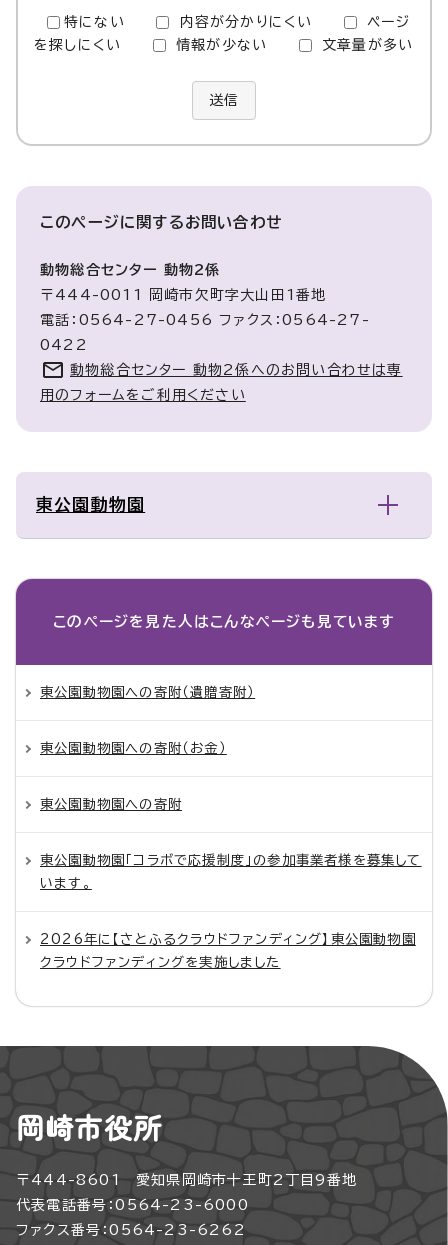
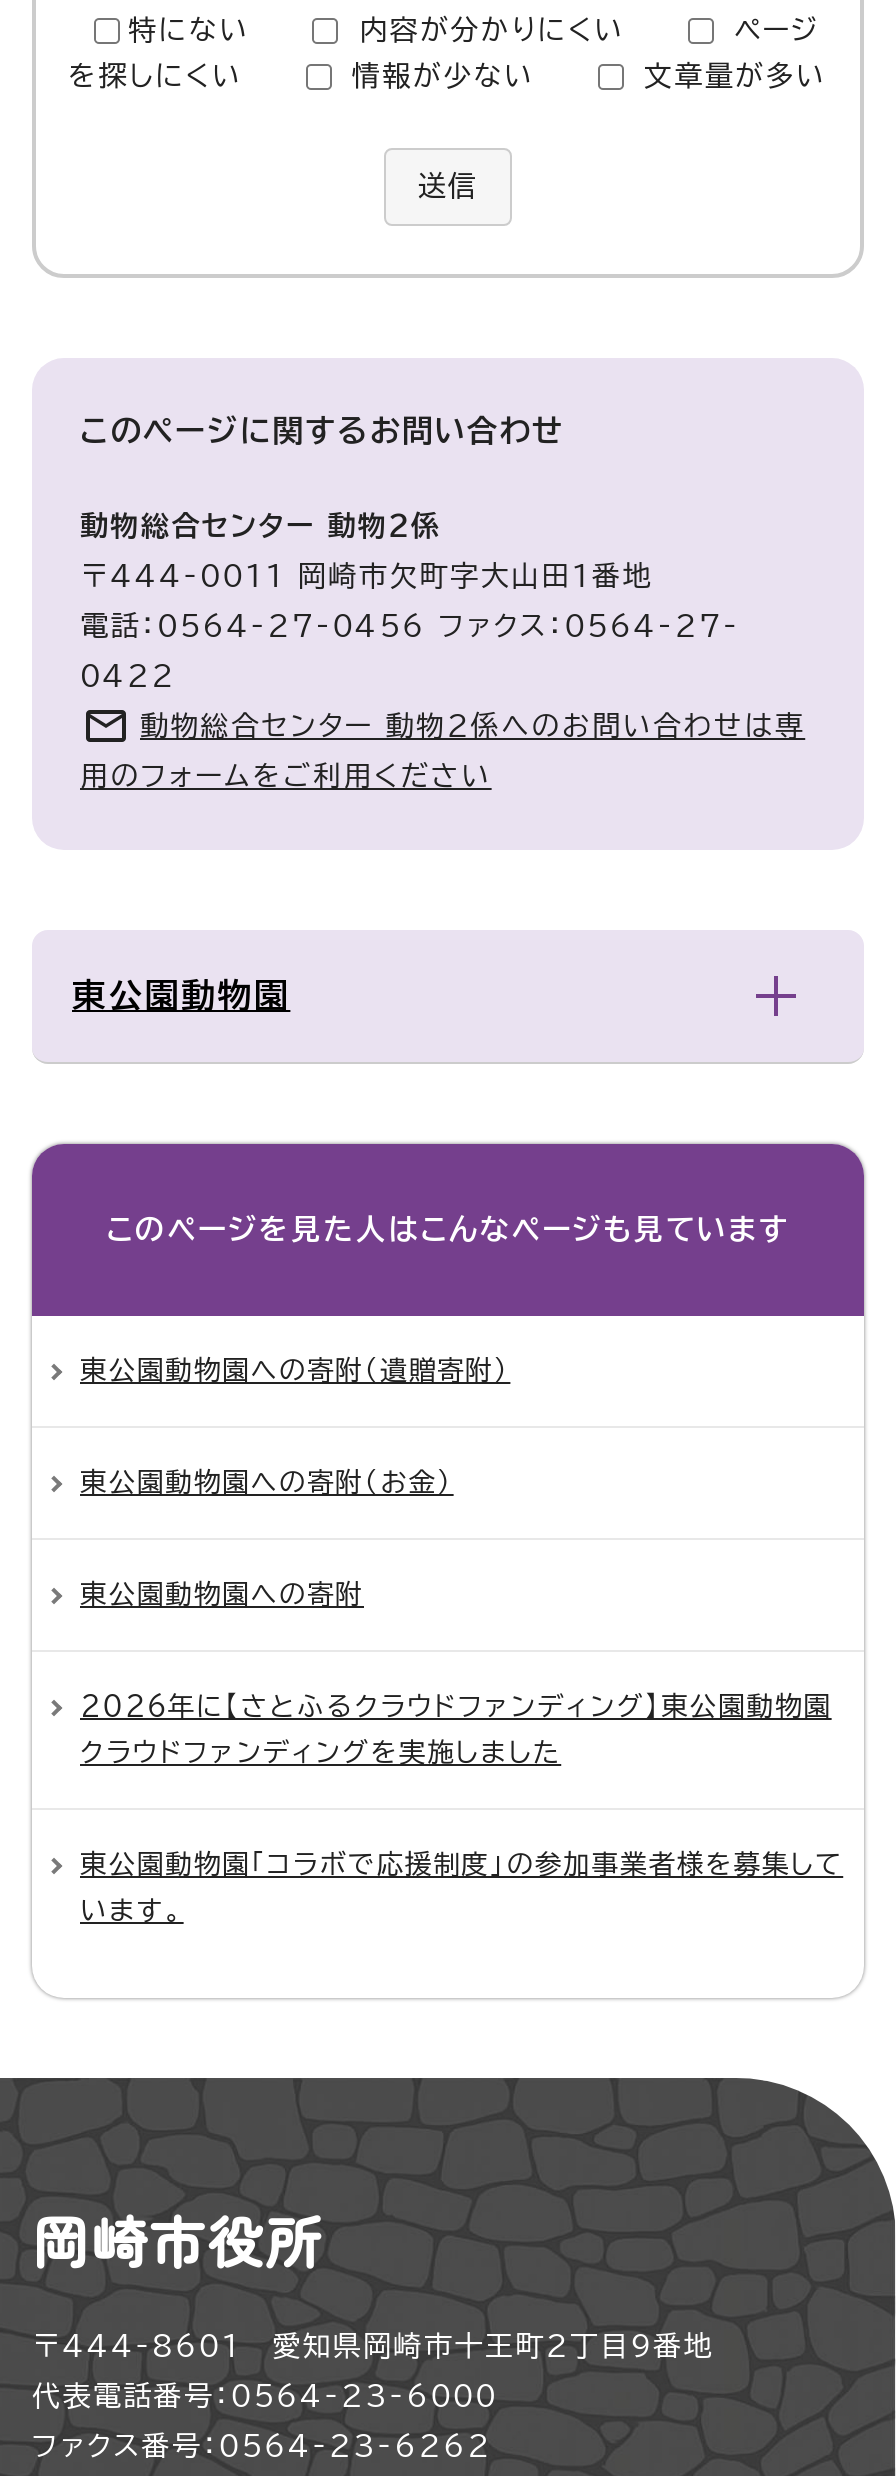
moved [40,853,422,890] -> [80,1851,843,1925]: 東公園動物園「コラボで応援制度」の参加事業者様を募集して | います。
moved [40,932,416,969] -> [80,1693,832,1767]: 2026年に【さとふるクラウドファンディング】東公園動物園 | クラウドファンディングを実施しました

